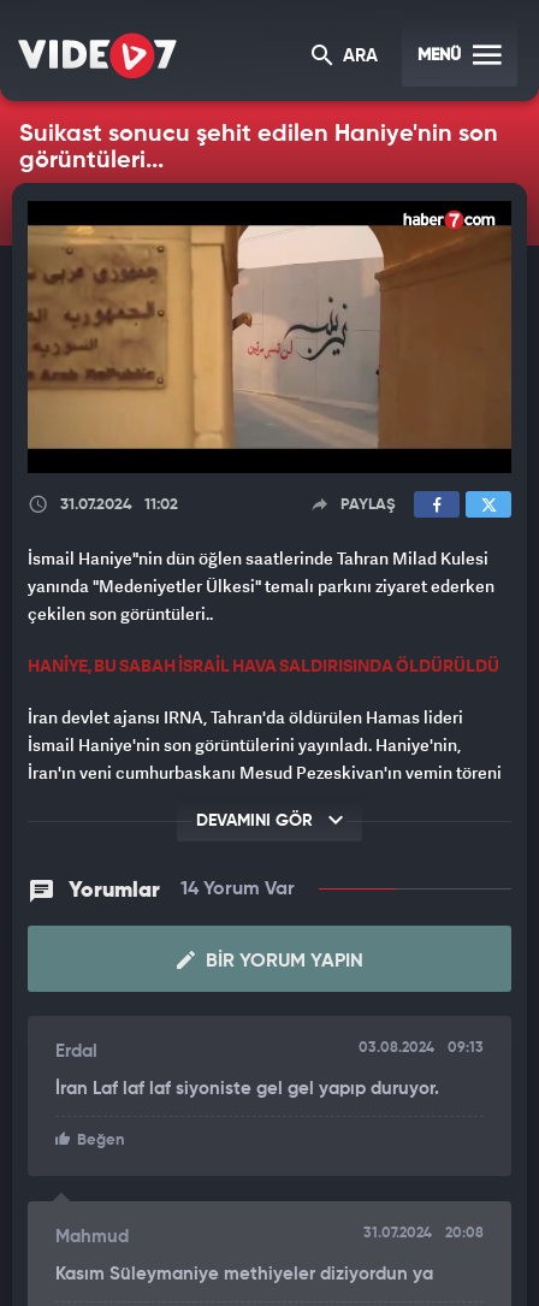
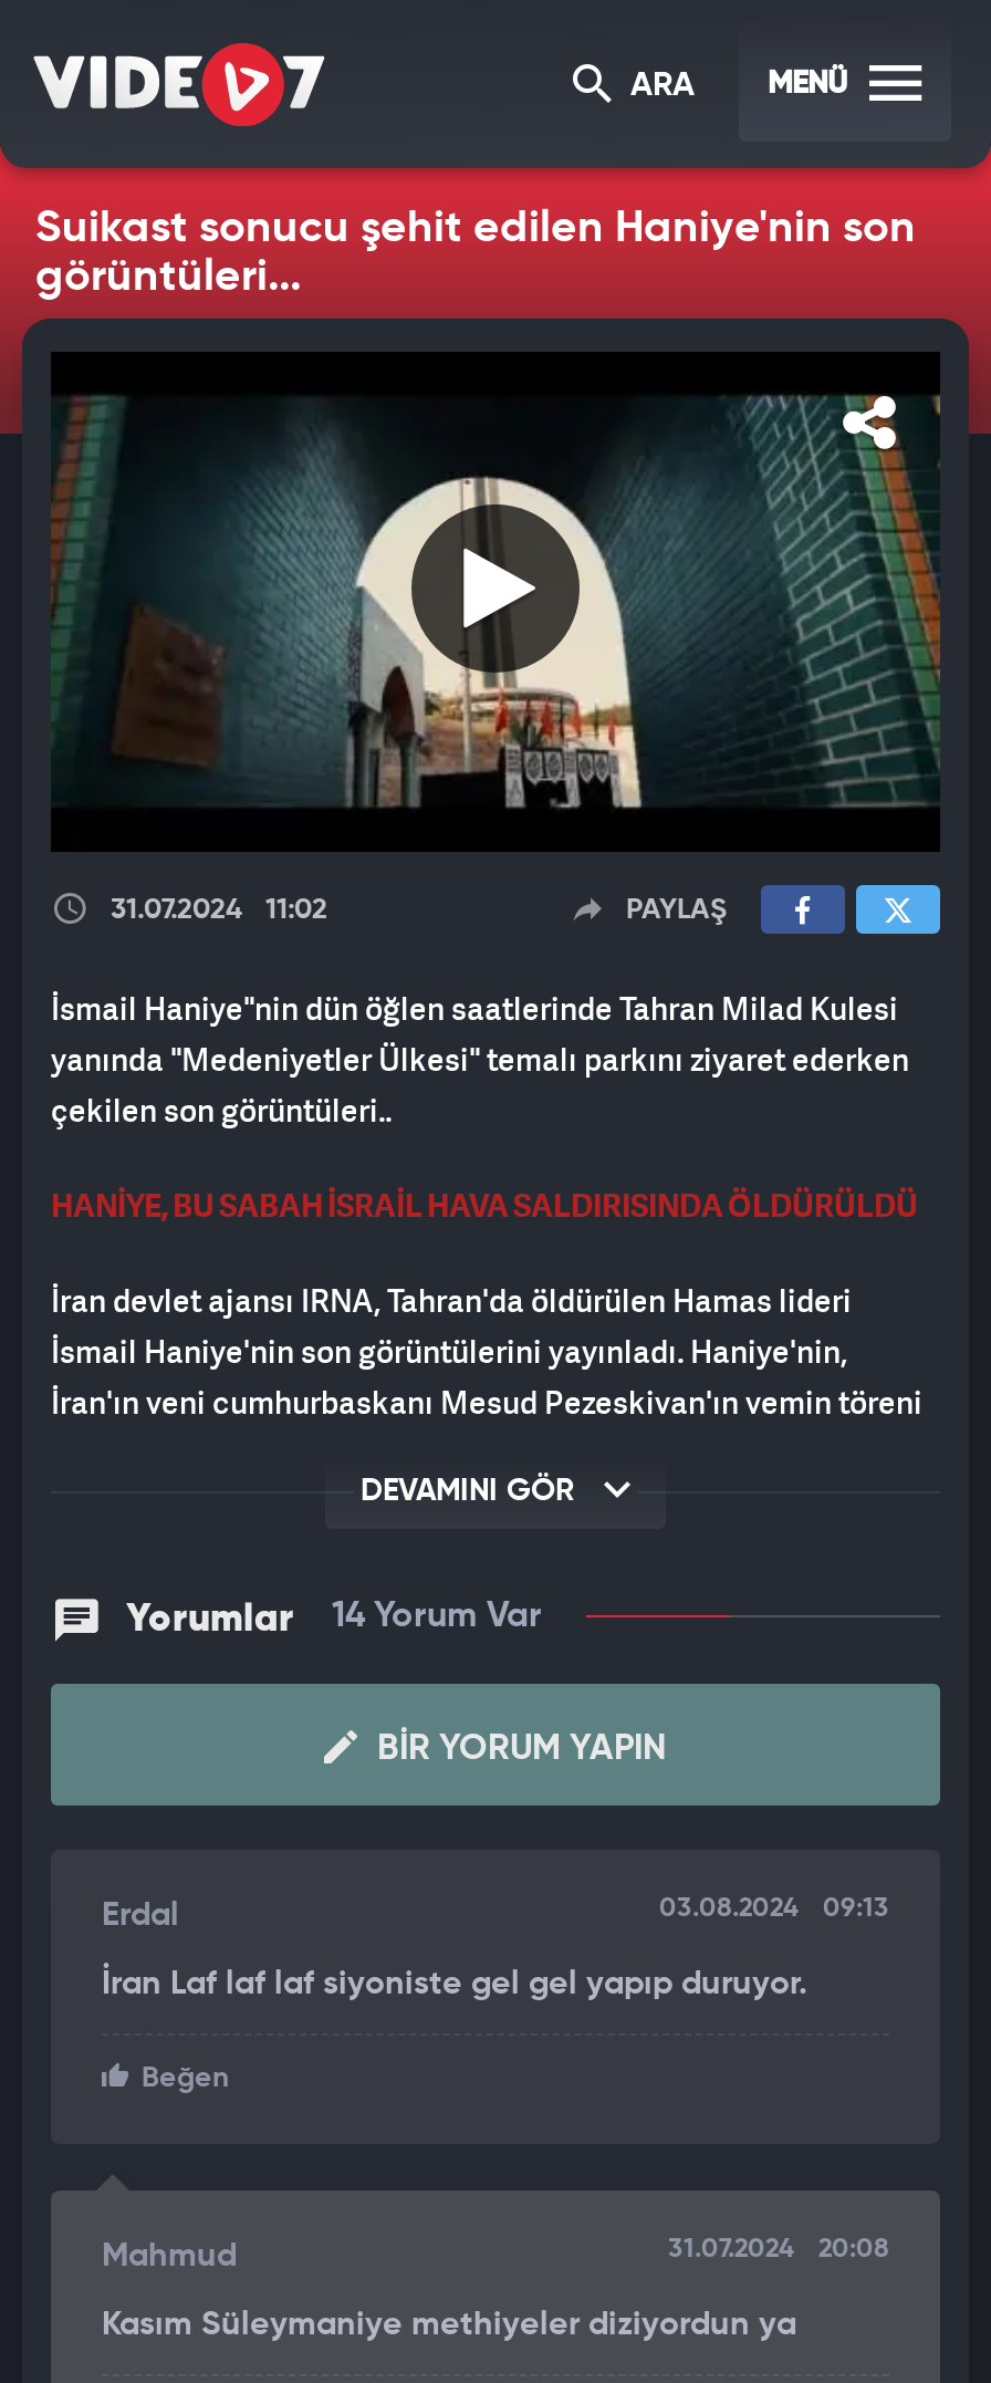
[26,209,511,450] [image] -> [51,370,940,808] [image]

